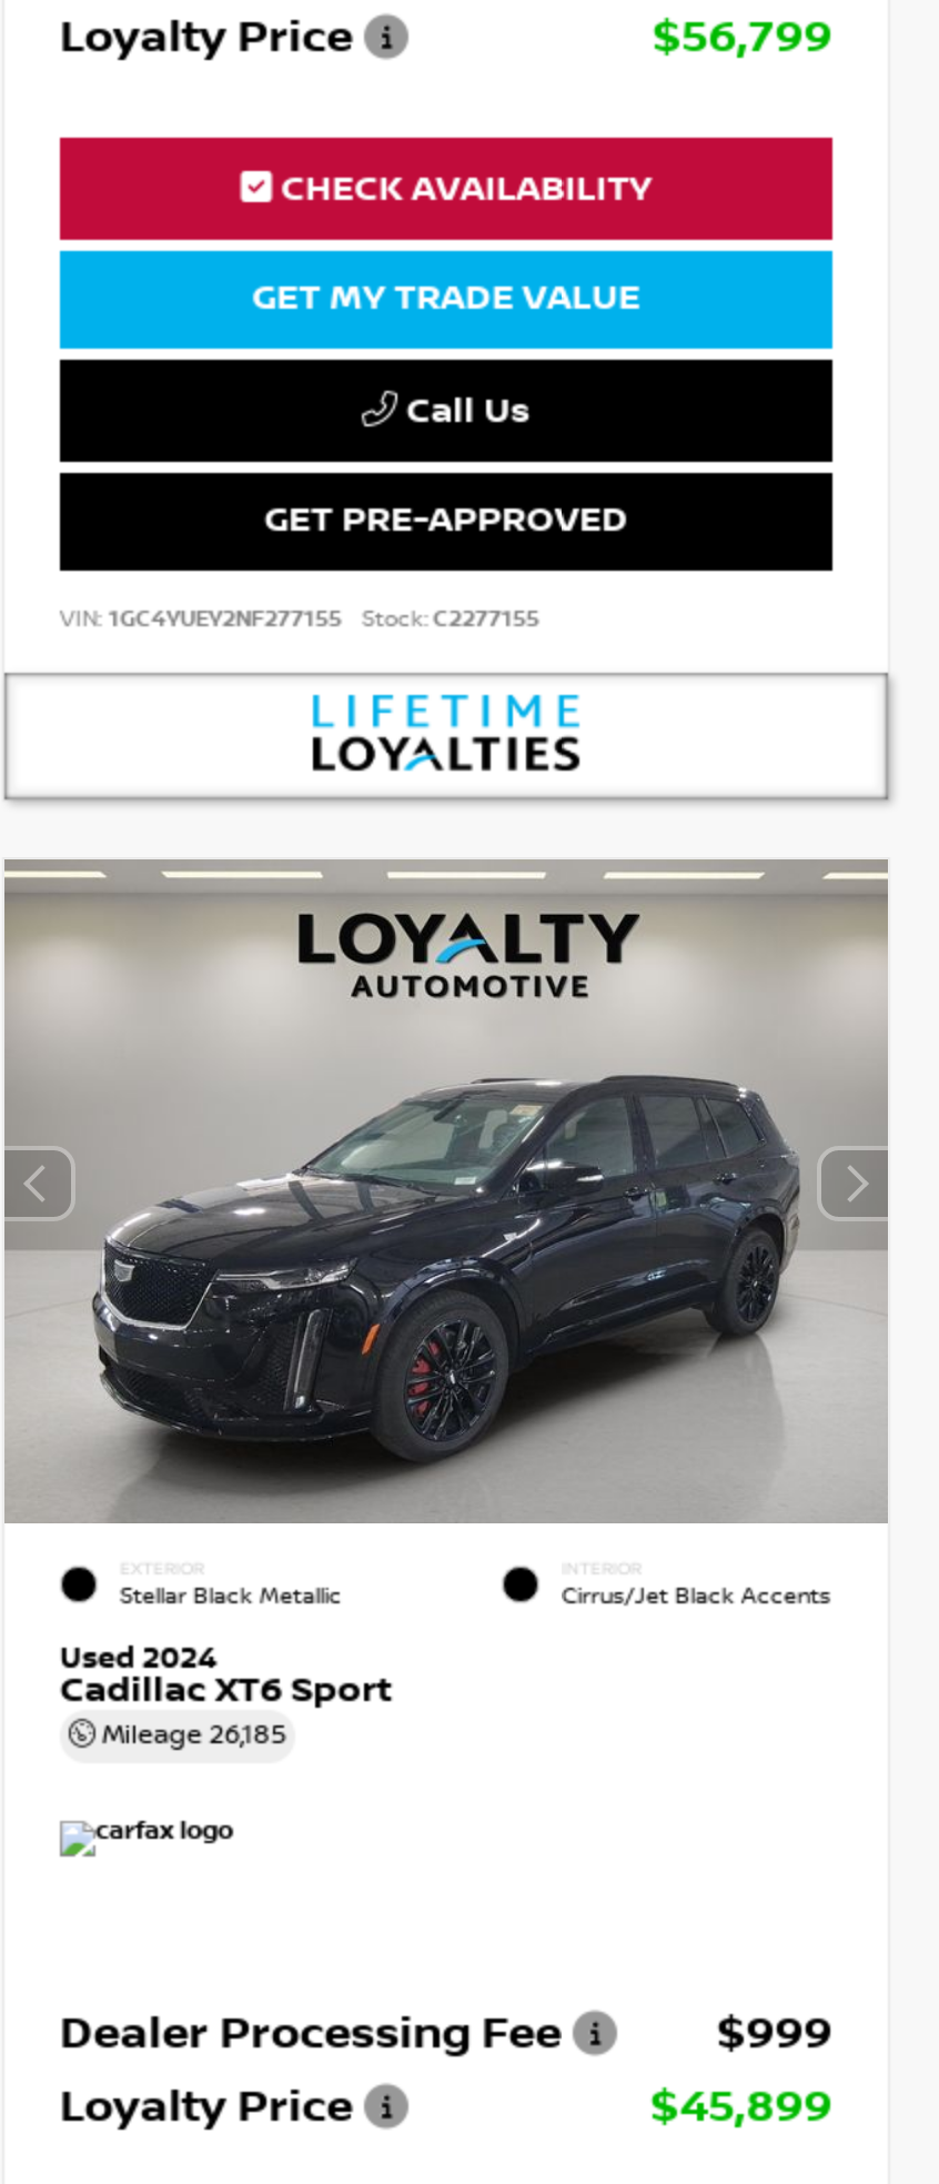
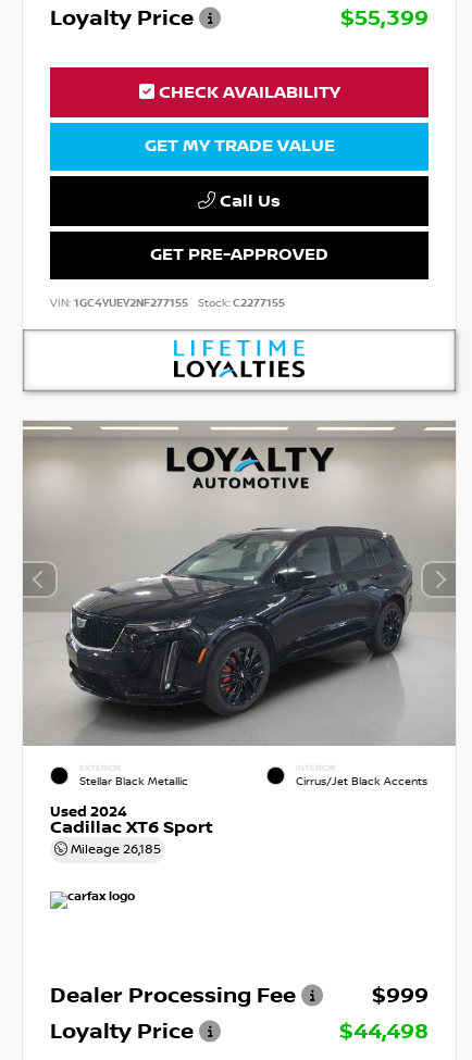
[653,10,832,63] $56,799 -> [340,5,428,31] $55,399
[650,2080,832,2133] $45,899 -> [339,1018,428,1044] $44,498

